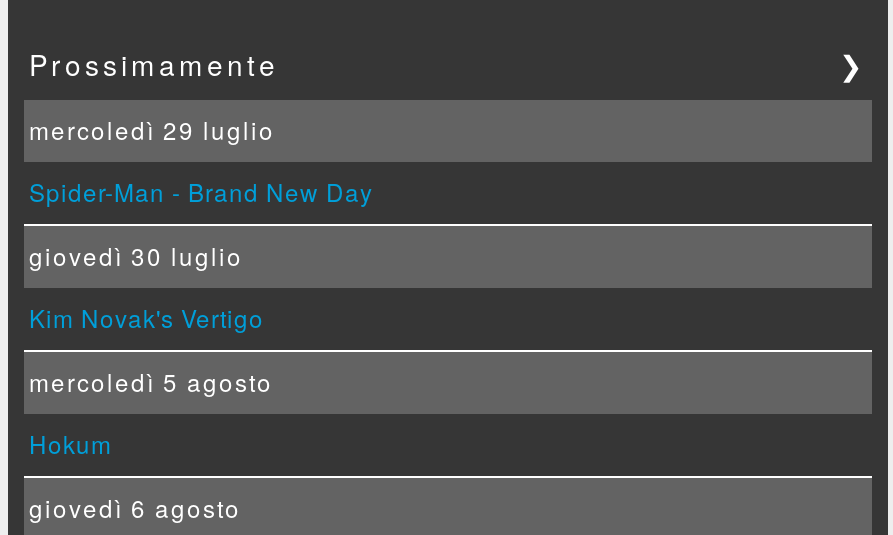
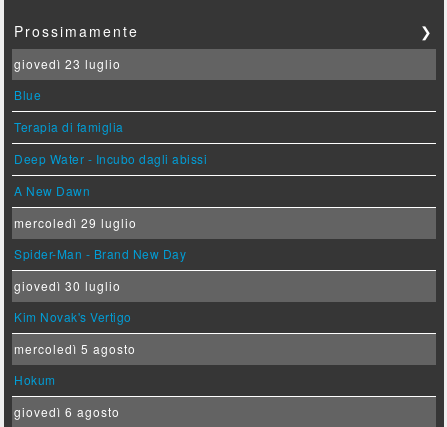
none -> [14,55,207,199] giovedì 23 luglio | Blue | Terapia di famiglia | Deep Water - Incubo dagli abissi | A New Dawn

